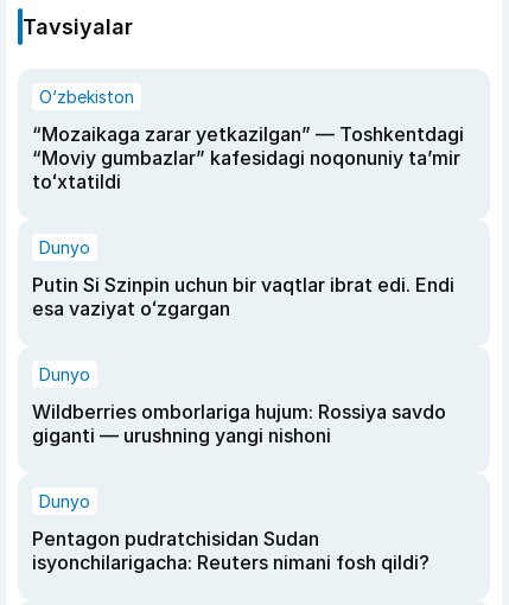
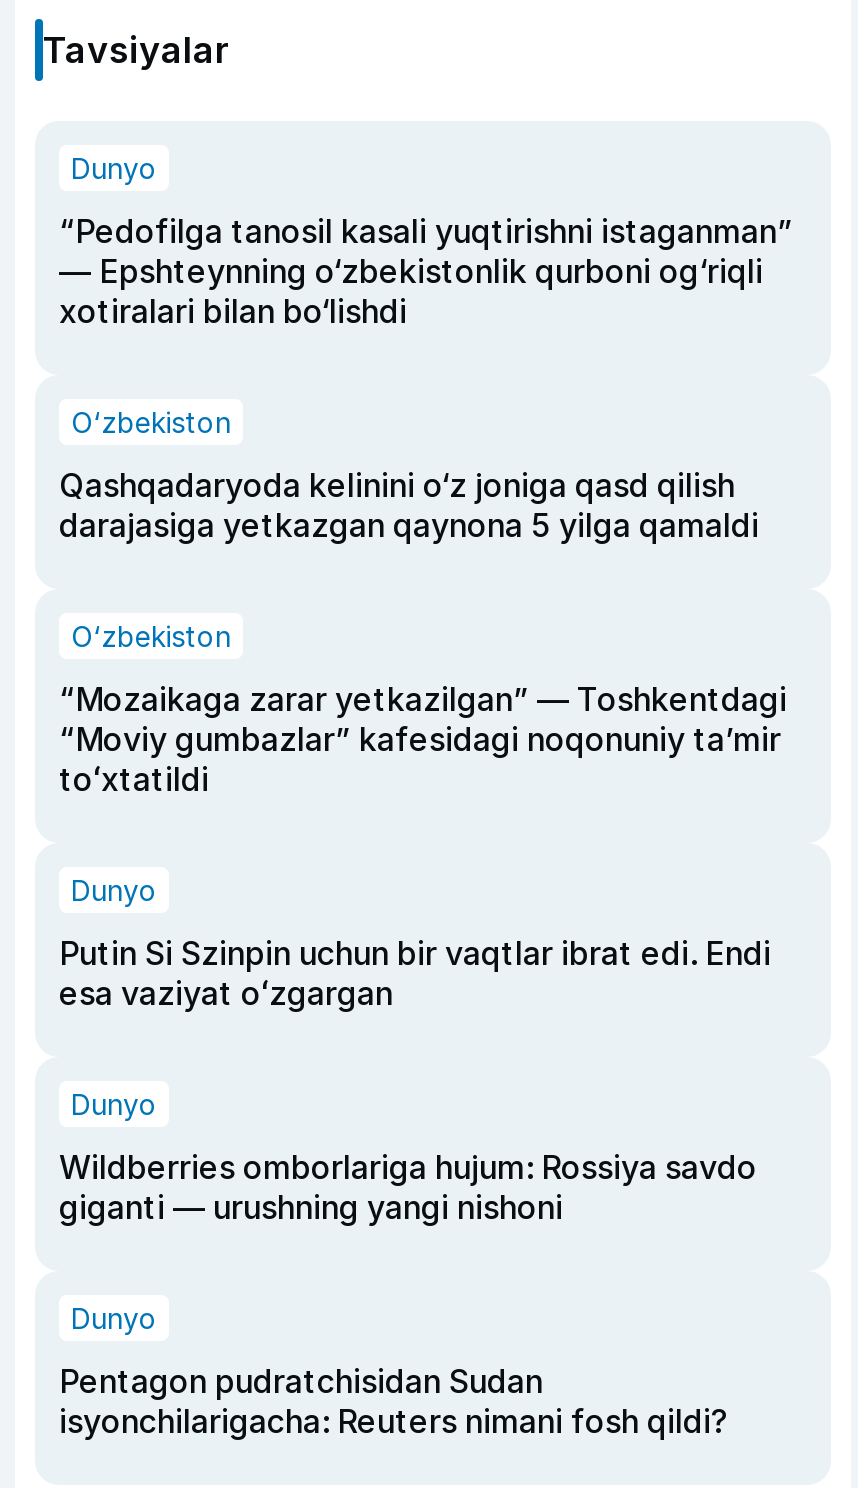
none -> [59,150,793,544] Dunyo | “Pedofilga tanosil kasali yuqtirishni istaganman” | — Epshteynning o‘zbekistonlik qurboni og‘riqli | xotiralari bilan bo‘lishdi | O‘zbekiston | Qashqadaryoda kelinini o‘z joniga qasd qilish | darajasiga yetkazgan qaynona 5 yilga qamaldi

